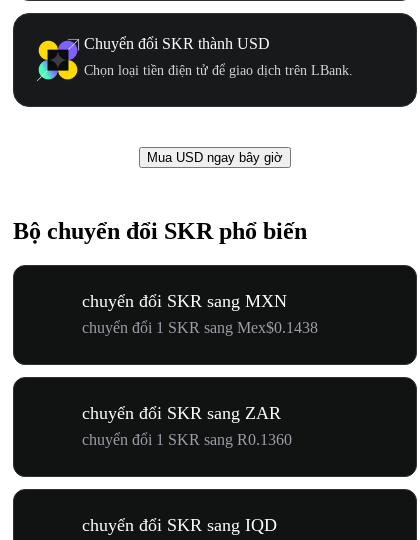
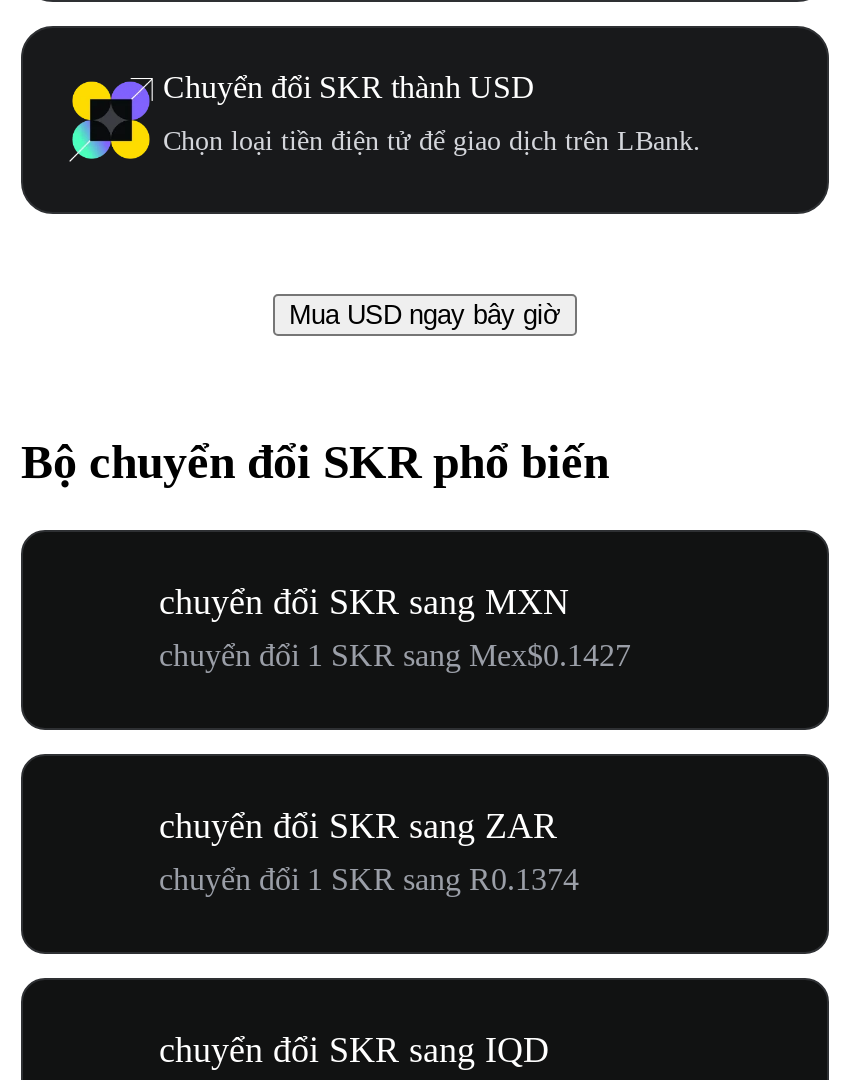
[82,319,318,336] chuyển đổi 1 SKR sang Mex$0.1438 -> [159,637,631,671] chuyển đổi 1 SKR sang Mex$0.1427
[82,431,292,448] chuyển đổi 1 SKR sang R0.1360 -> [159,861,579,895] chuyển đổi 1 SKR sang R0.1374

